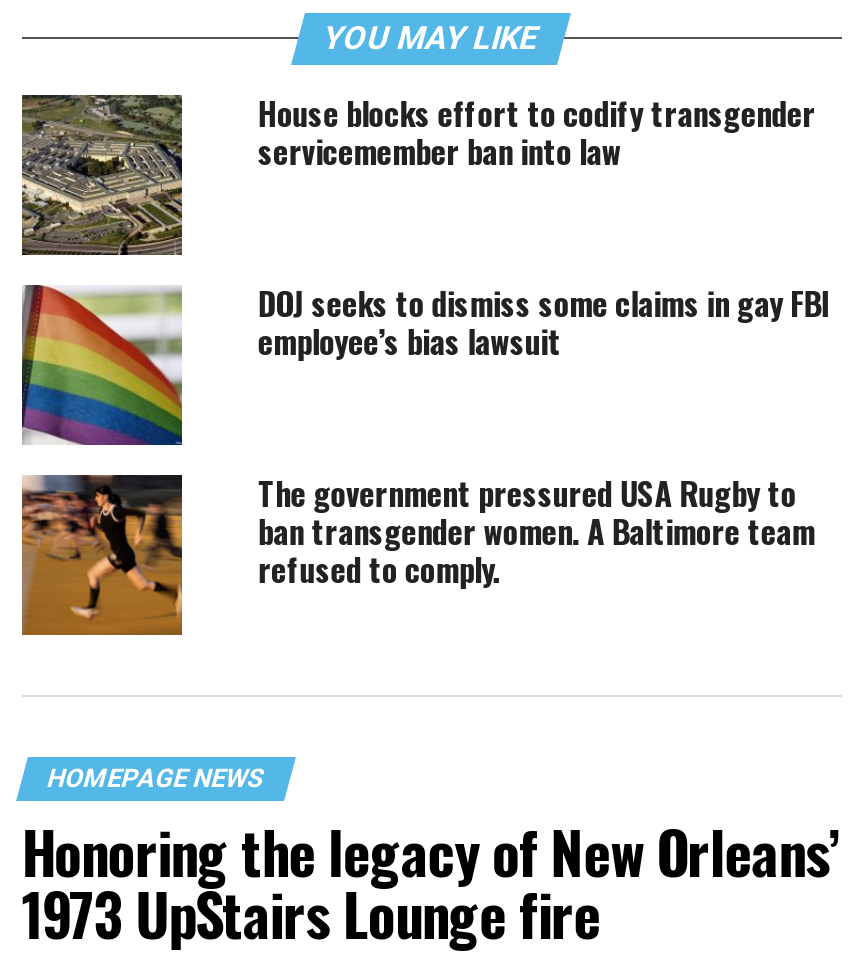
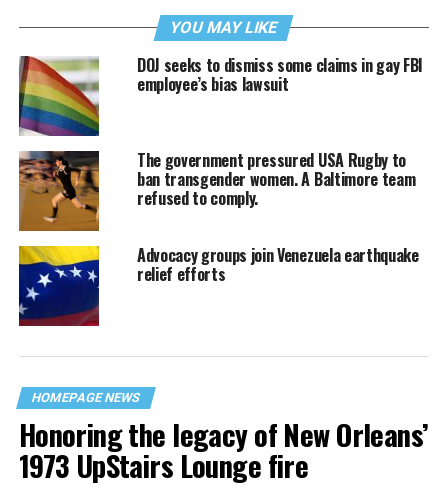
[20,90,816,256] [image] | House blocks effort to codify transgender | servicemember ban into law -> none
moved [20,280,830,594] -> [18,53,423,210]: [image] | DOJ seeks to dismiss some claims in gay FBI | employee’s bias lawsuit | The government pressured USA Rugby to | ban transgender women. A Baltimore team | refused to comply.
none -> [18,243,419,327] [image] | Advocacy groups join Venezuela earthquake | relief efforts

